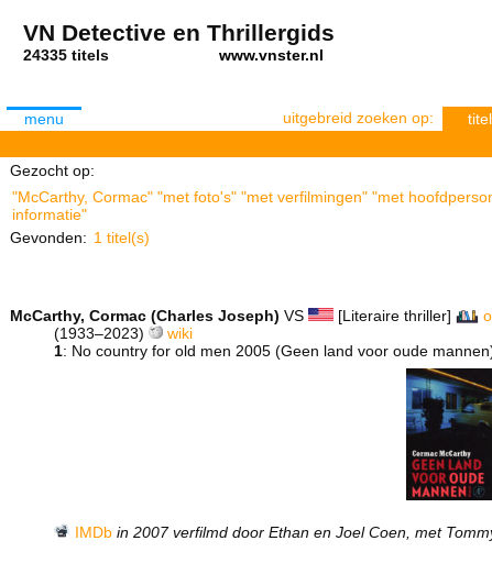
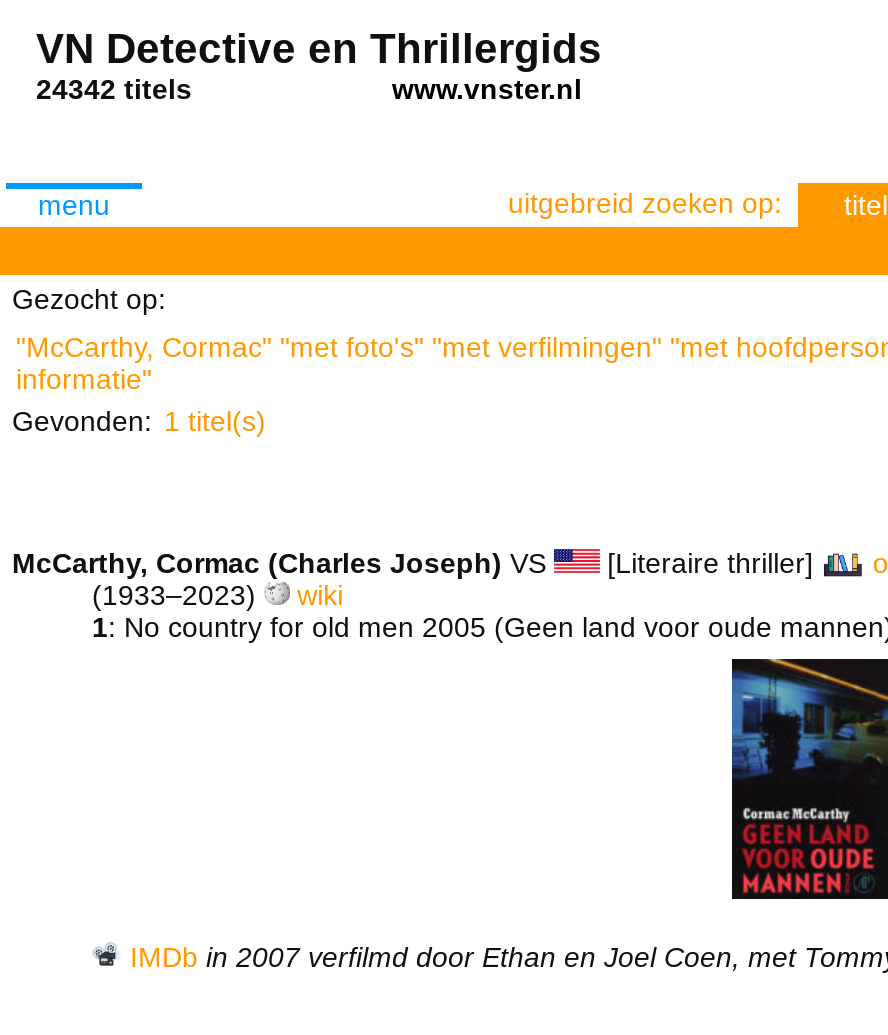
[23,46,324,64] 24335 titels www.vnster.nl -> [36,73,582,105] 24342 titels www.vnster.nl

